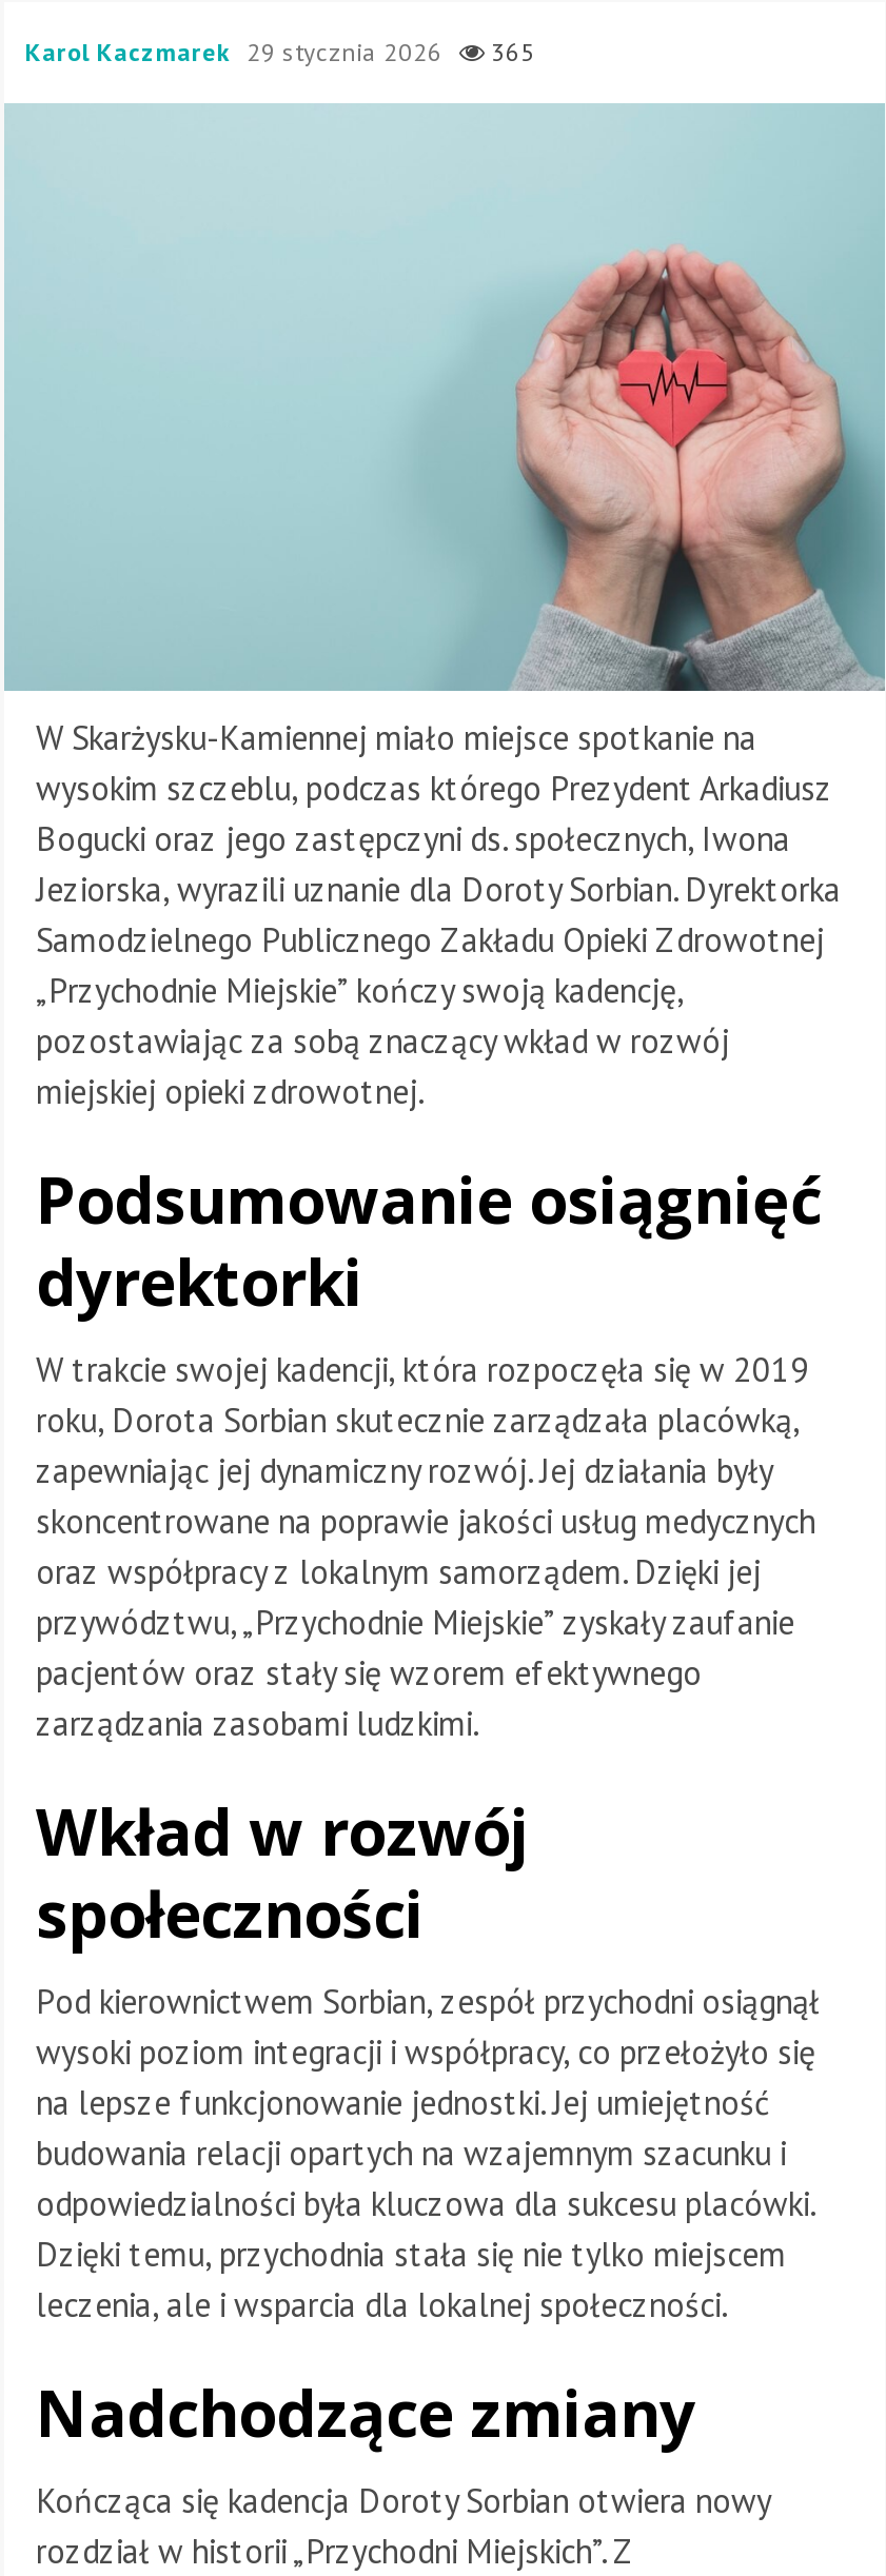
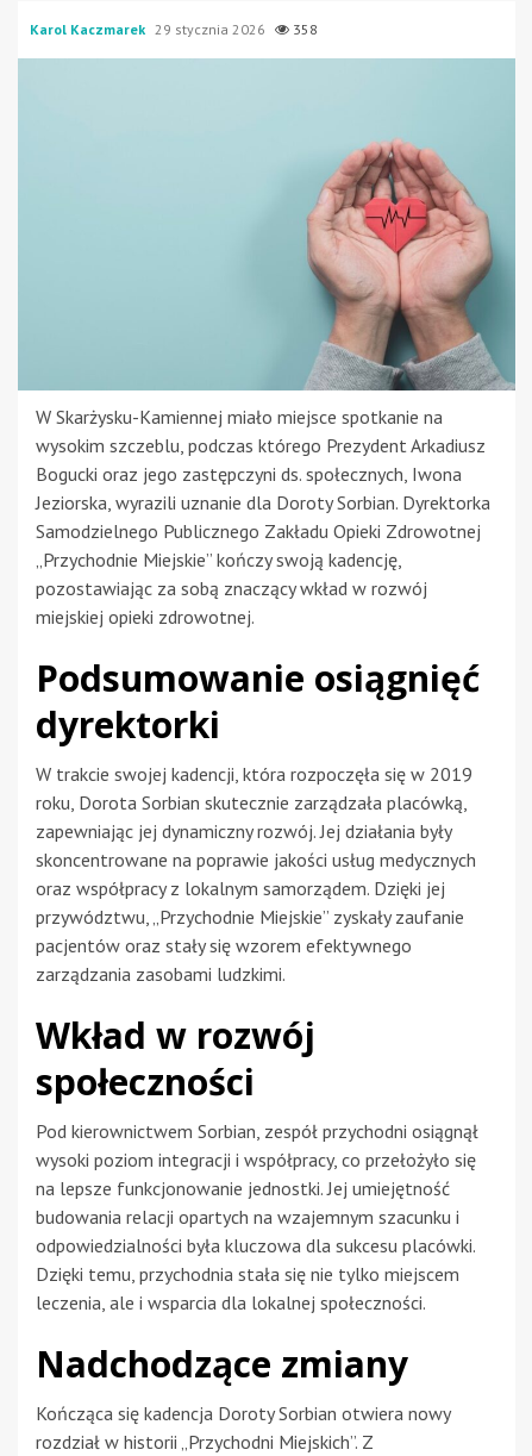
[25,36,535,67] Karol Kaczmarek 29 stycznia 2026 365 -> [30,20,318,38] Karol Kaczmarek 29 stycznia 2026 358

